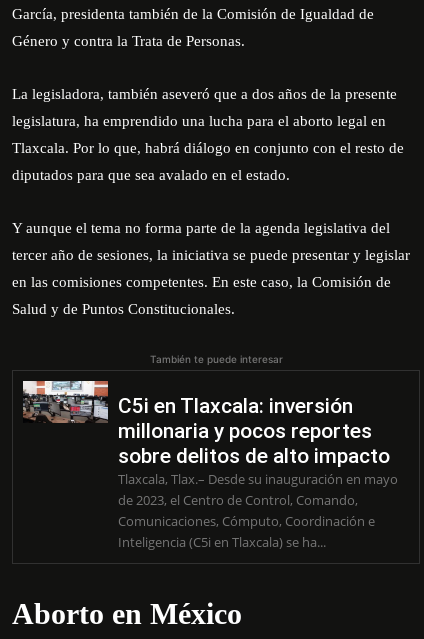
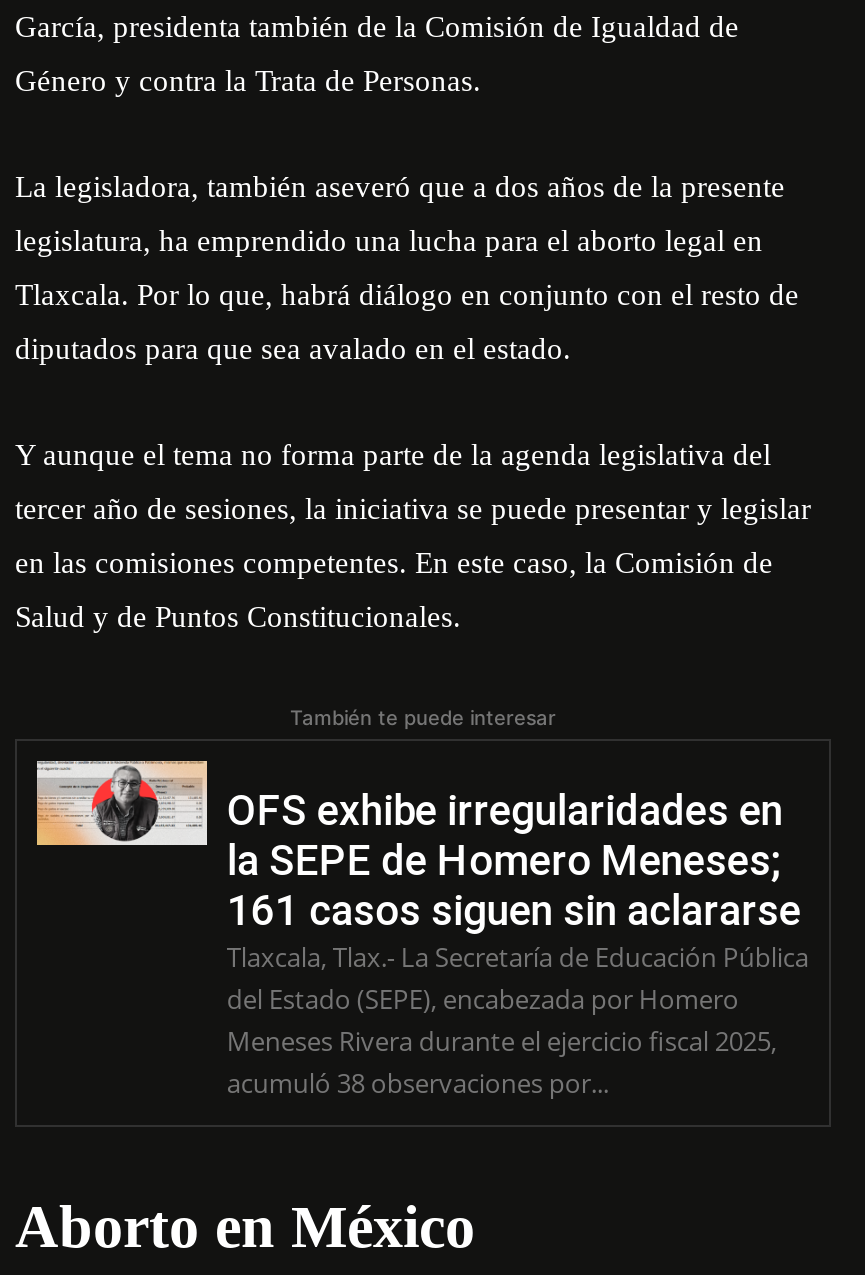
[22,380,398,551] [image] | C5i en Tlaxcala: inversión | millonaria y pocos reportes | sobre delitos de alto impacto | Tlaxcala, Tlax.– Desde su inauguración en mayo | de 2023, el Centro de Control, Comando, | Comunicaciones, Cómputo, Coordinación e | Inteligencia (C5i en Tlaxcala) se ha... -> [35,759,809,1101] [image] | OFS exhibe irregularidades en | la SEPE de Homero Meneses; | 161 casos siguen sin aclararse | Tlaxcala, Tlax.- La Secretaría de Educación Pública | del Estado (SEPE), encabezada por Homero | Meneses Rivera durante el ejercicio fiscal 2025, | acumuló 38 observaciones por...

